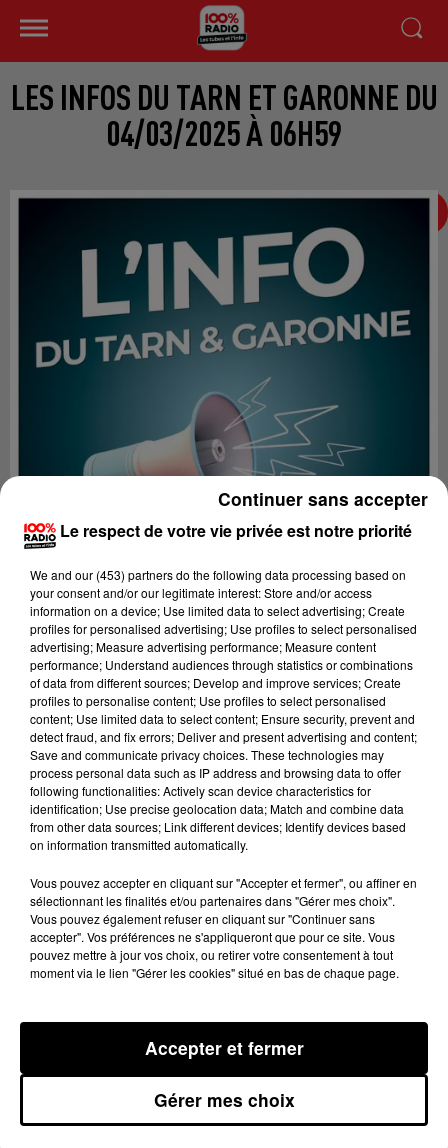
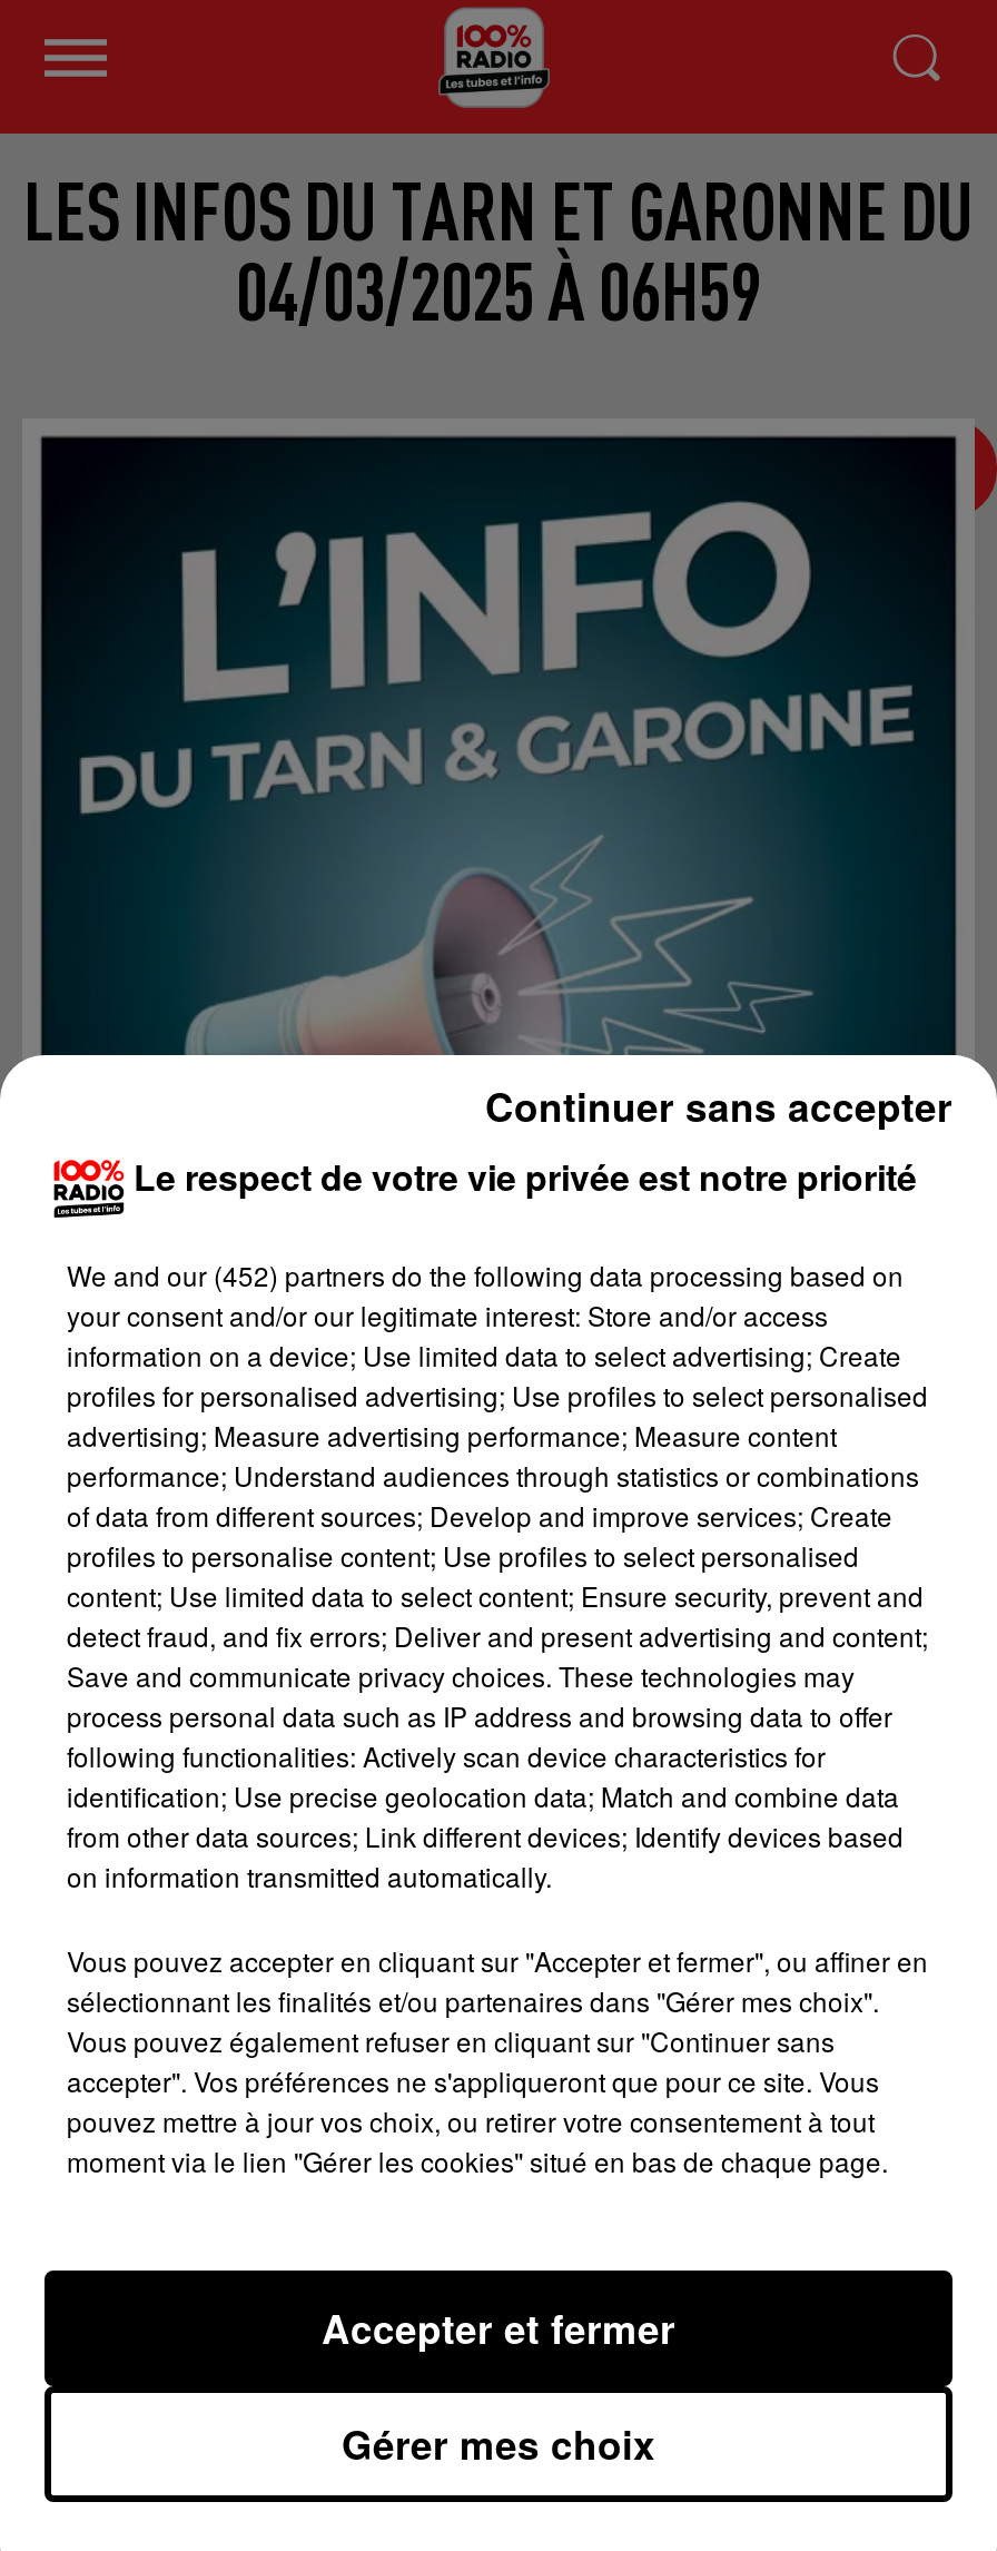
[30,566,406,583] We and our (453) partners do the following data processing based on -> [67,1255,904,1293] We and our (452) partners do the following data processing based on

